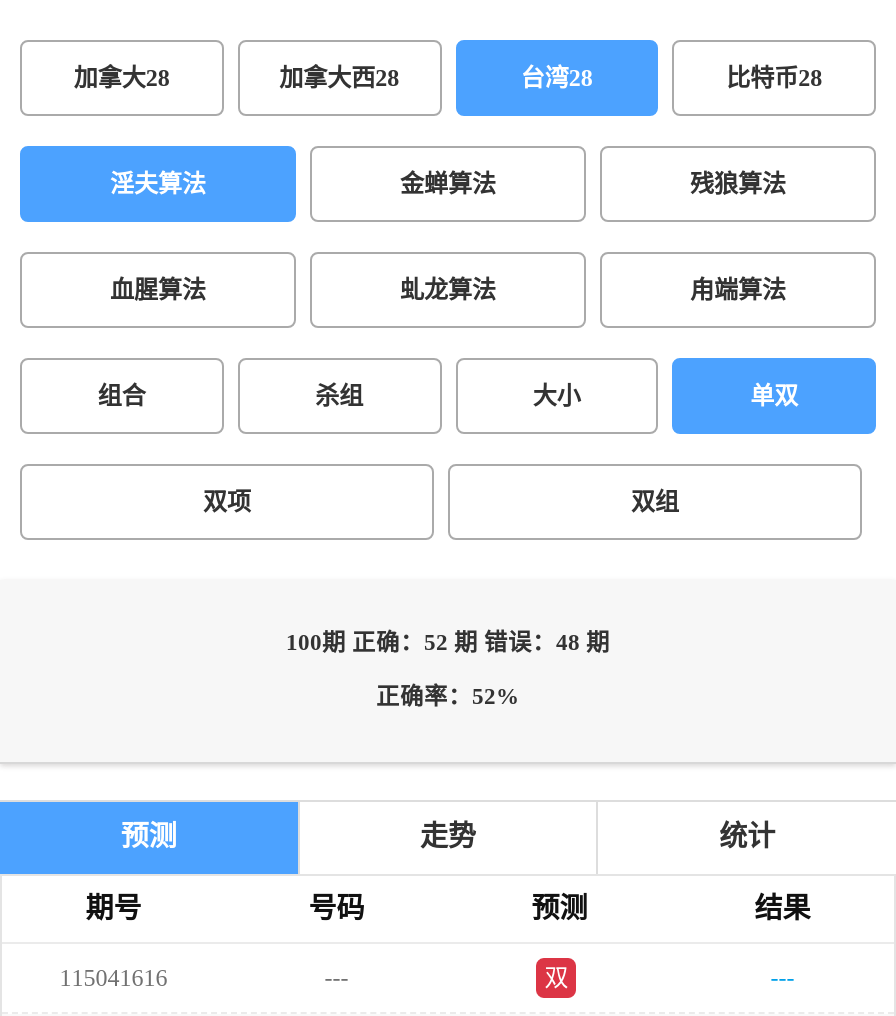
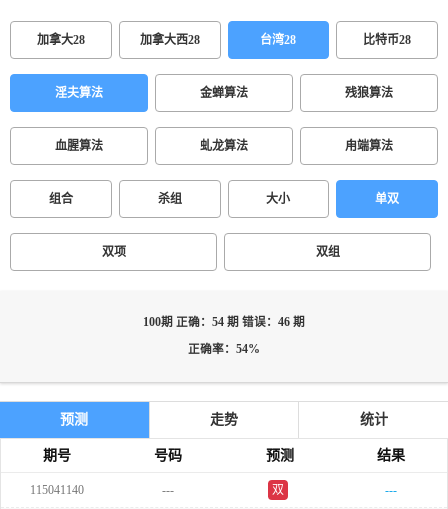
[286,630,610,656] 100期 正确：52 期 错误：48 期 -> [143,316,305,329] 100期 正确：54 期 错误：46 期
[376,684,520,710] 正确率：52% -> [188,343,260,356] 正确率：54%
[60,964,168,992] 115041616 -> [30,483,84,497] 115041140

